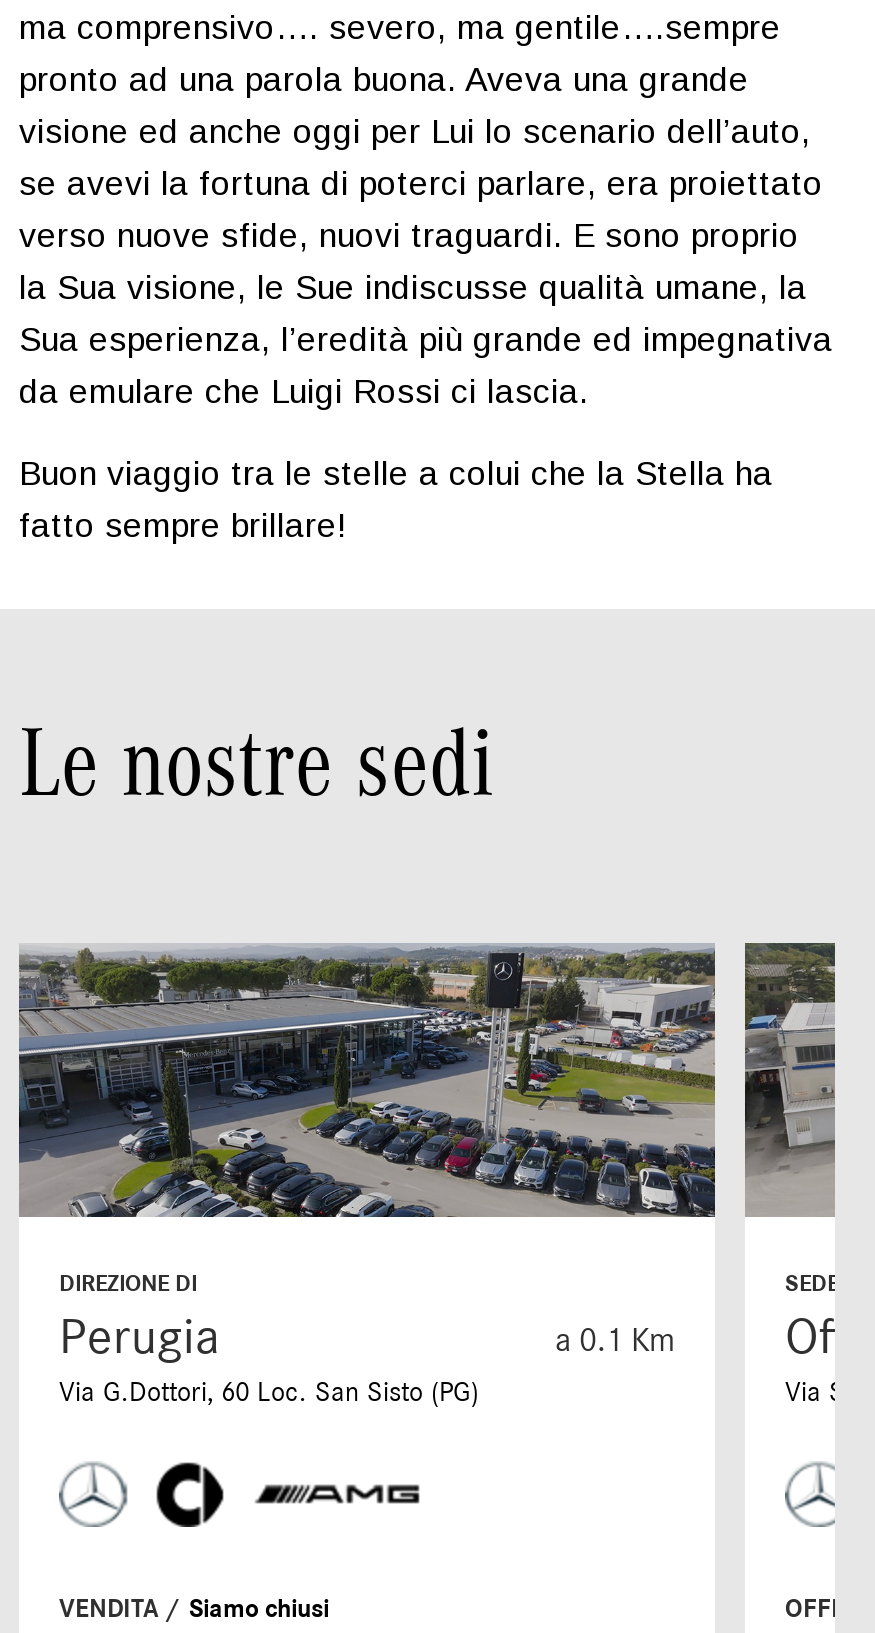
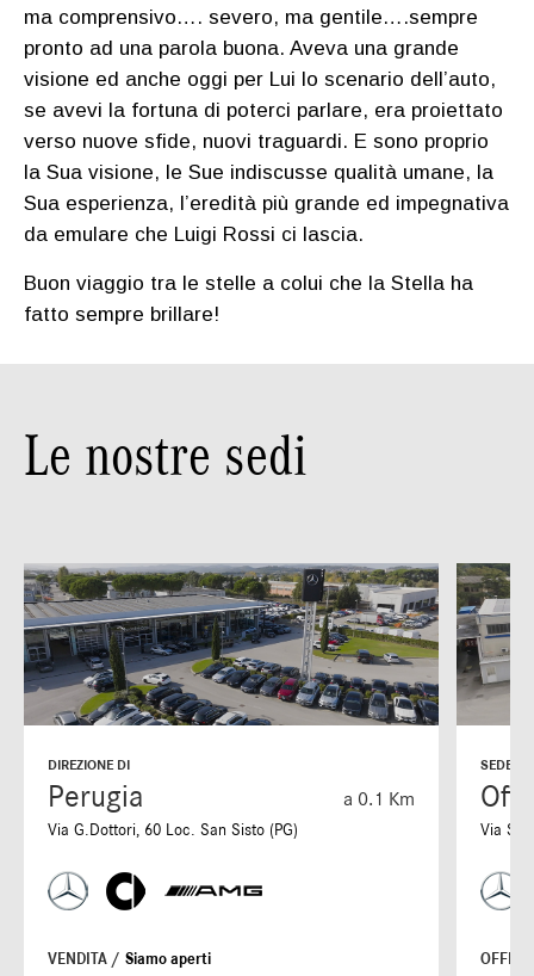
[59,1596,329,1622] VENDITA / Siamo chiusi -> [48,953,211,968] VENDITA / Siamo aperti

